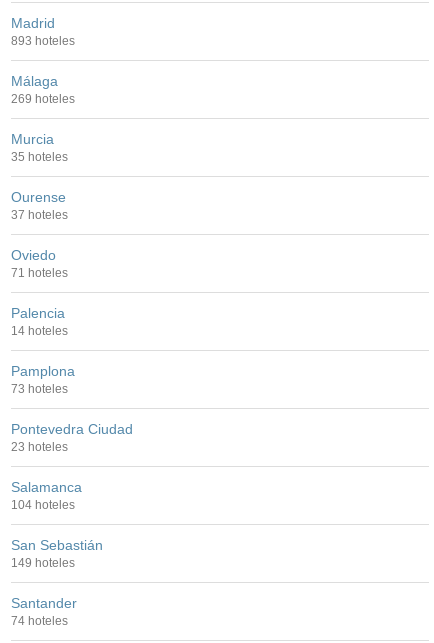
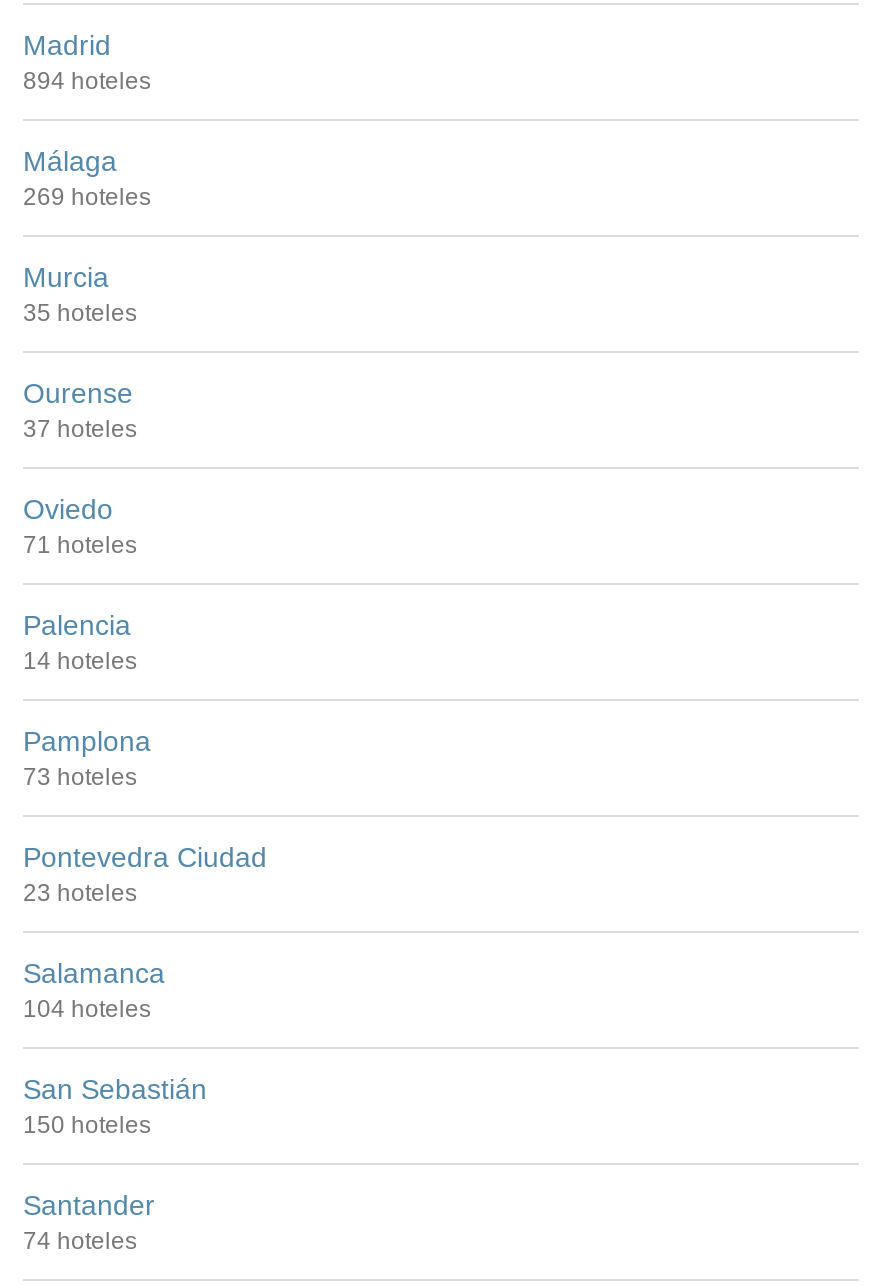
[11,34,75,48] 893 hoteles -> [23,67,151,95] 894 hoteles
[11,556,75,570] 149 hoteles -> [23,1111,151,1139] 150 hoteles

